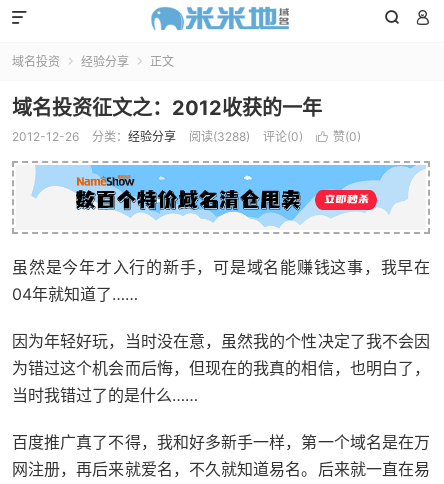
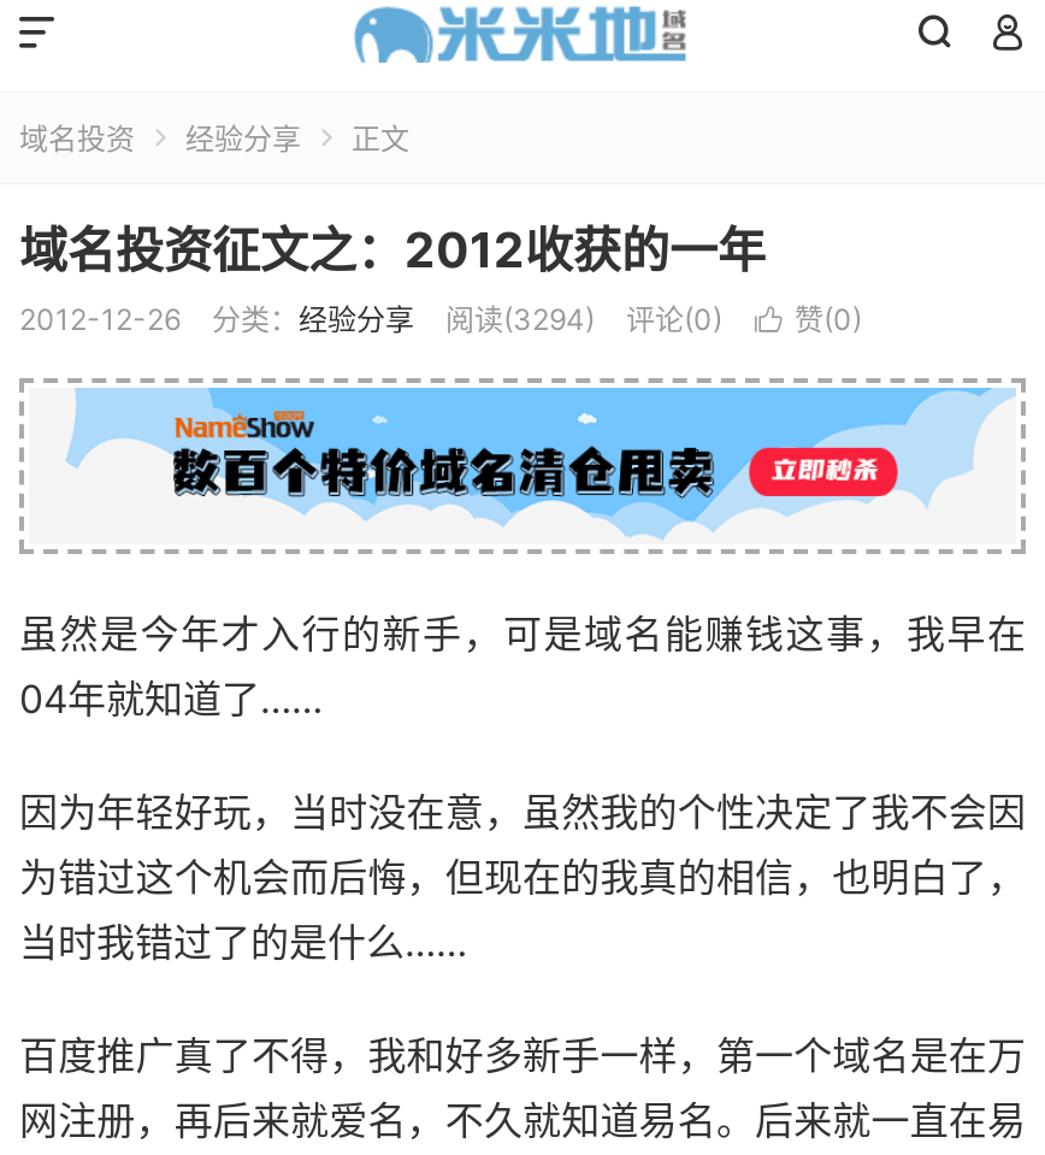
[189,129,250,144] 阅读(3288) -> [445,301,595,337] 阅读(3294)

